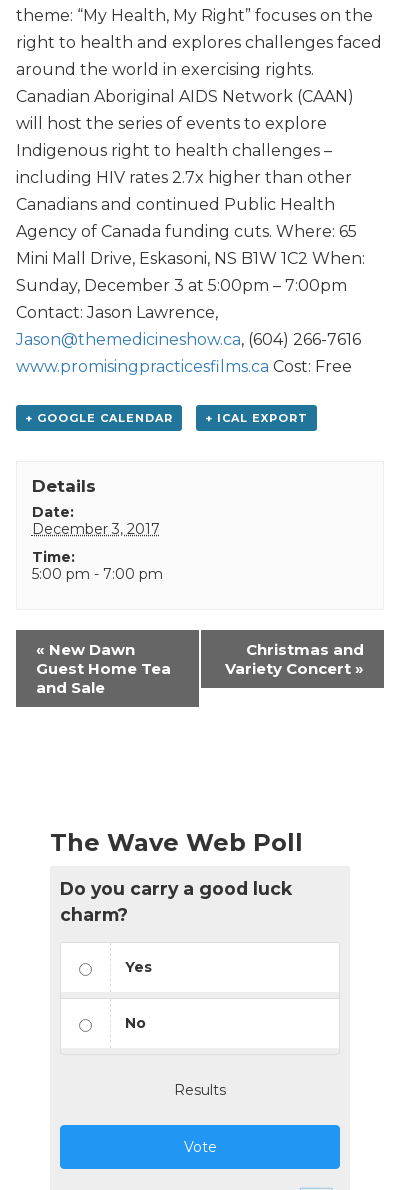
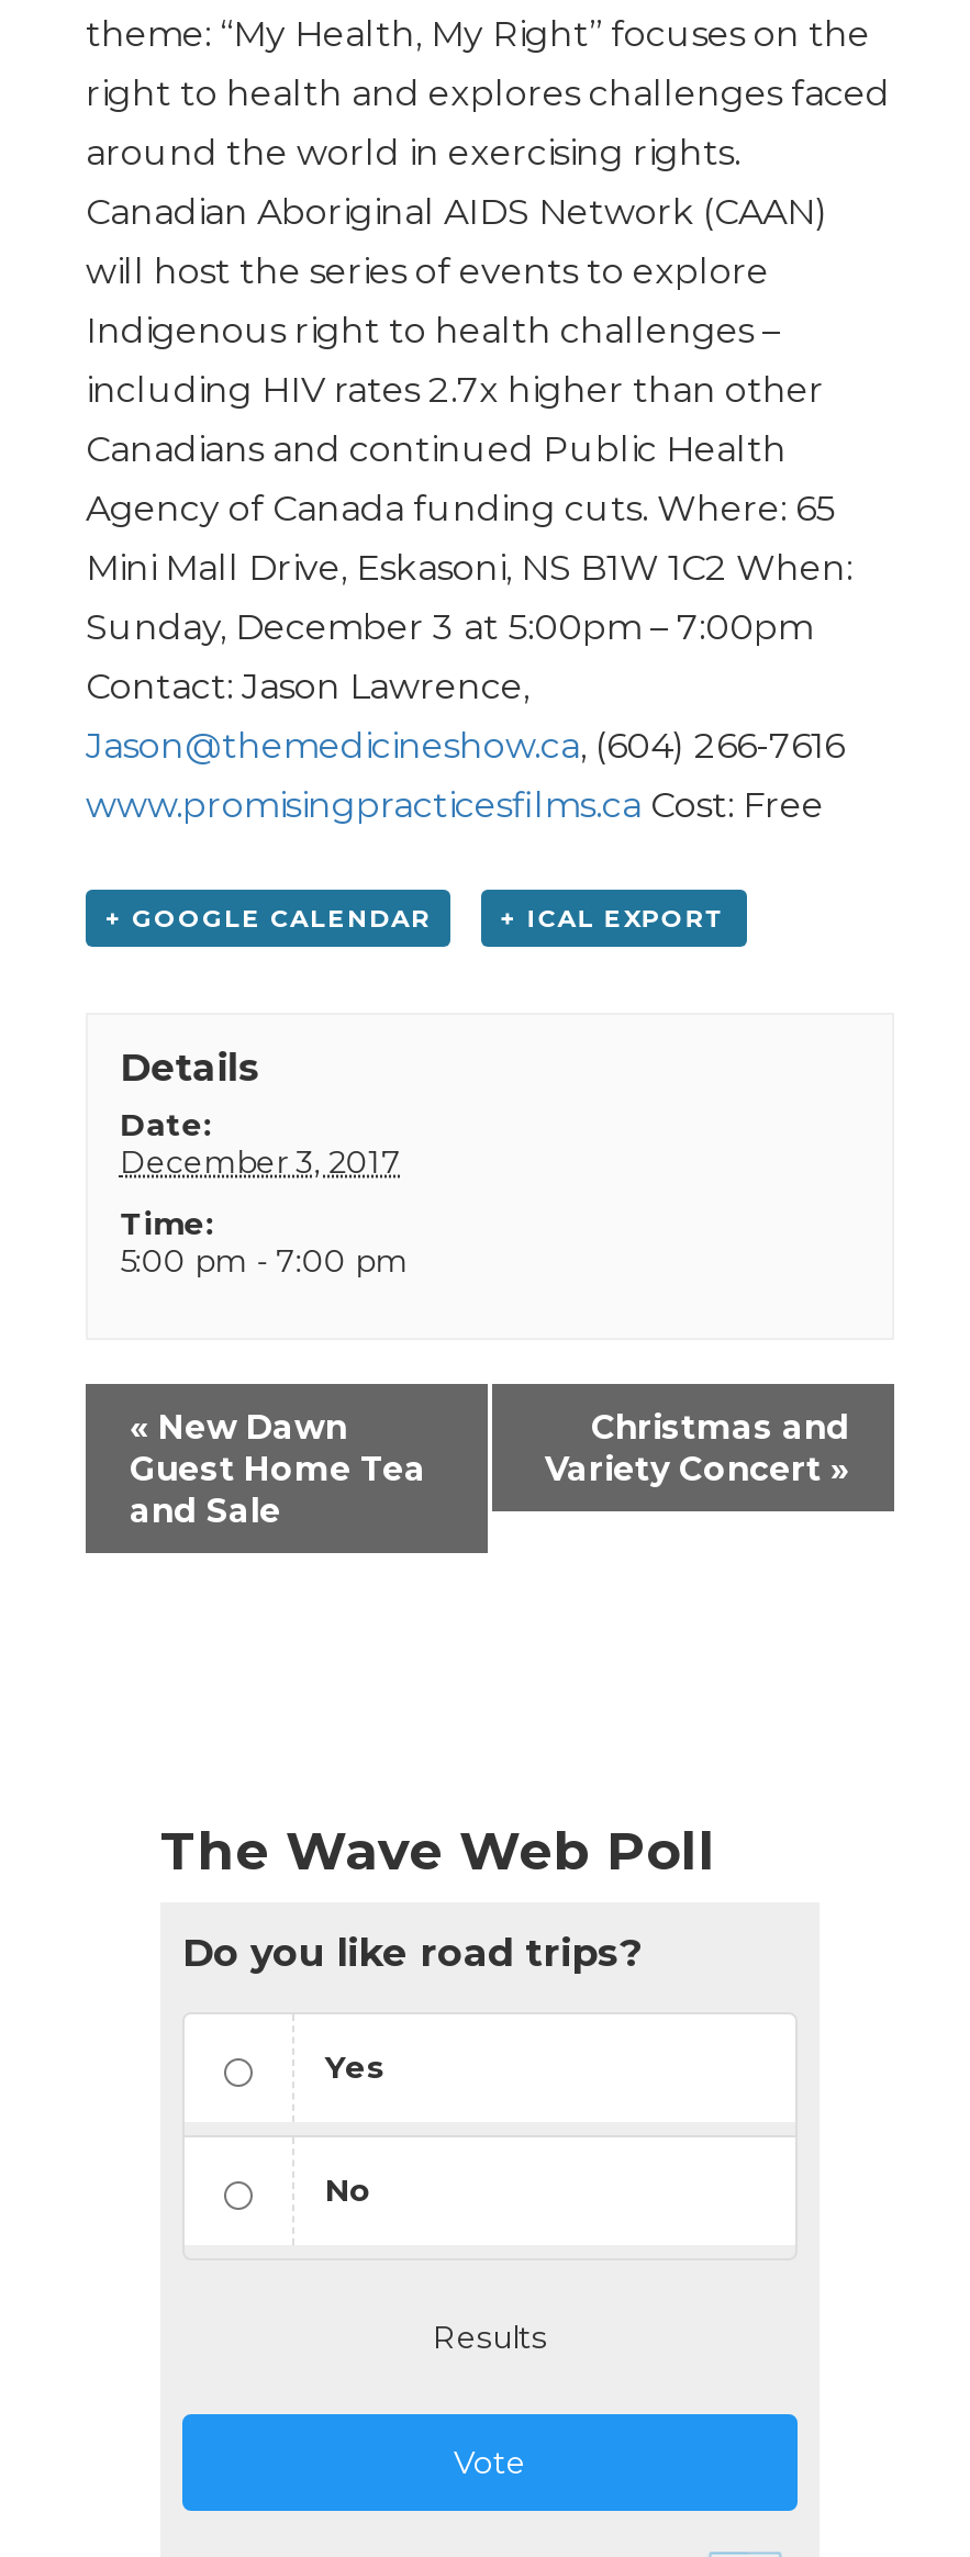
[60,878,292,925] Do you carry a good luck | charm? -> [182,1930,642,1976] Do you like road trips?

